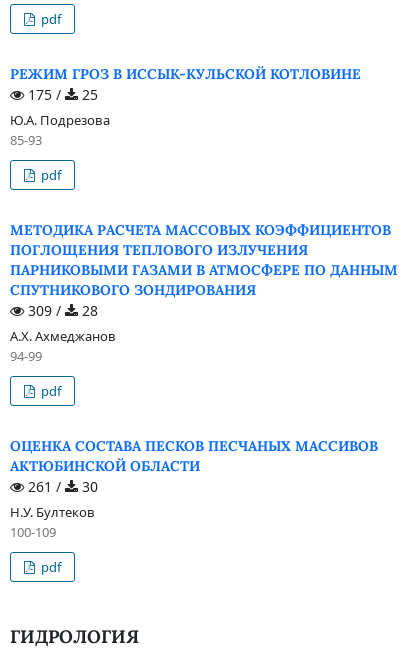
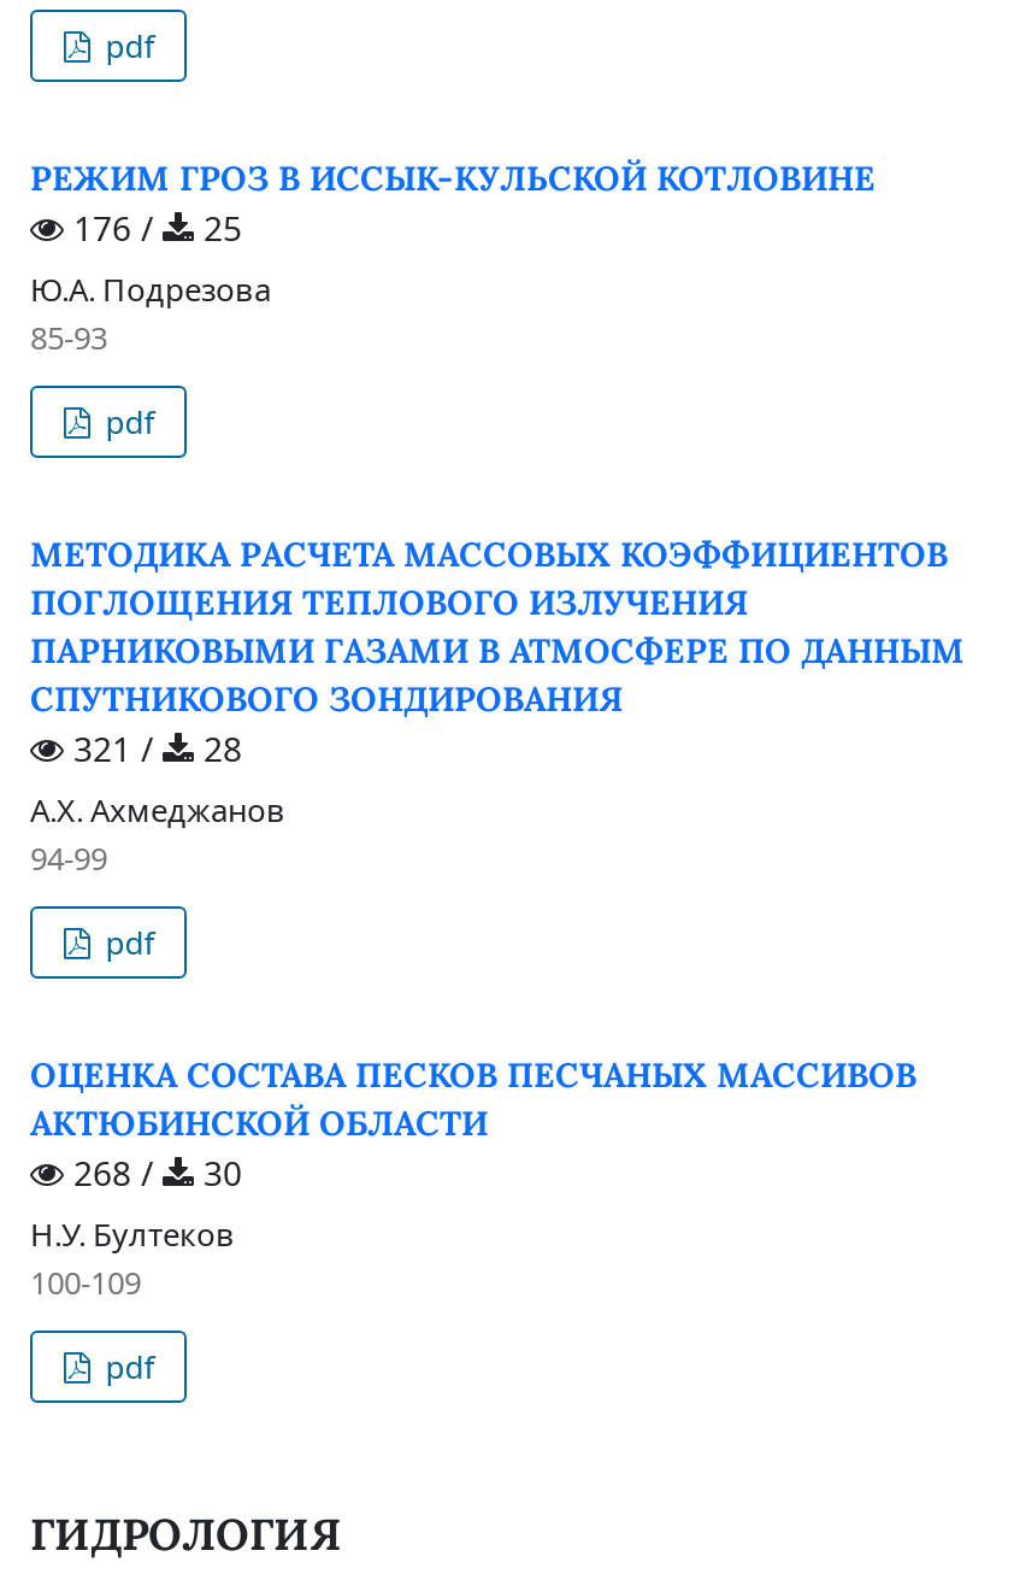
[24,85,98,104] 175 / 25 -> [64,204,242,250] 176 / 25
[24,301,98,320] 309 / 28 -> [64,725,242,771] 321 / 28
[24,477,98,496] 261 / 30 -> [64,1149,242,1195] 268 / 30

